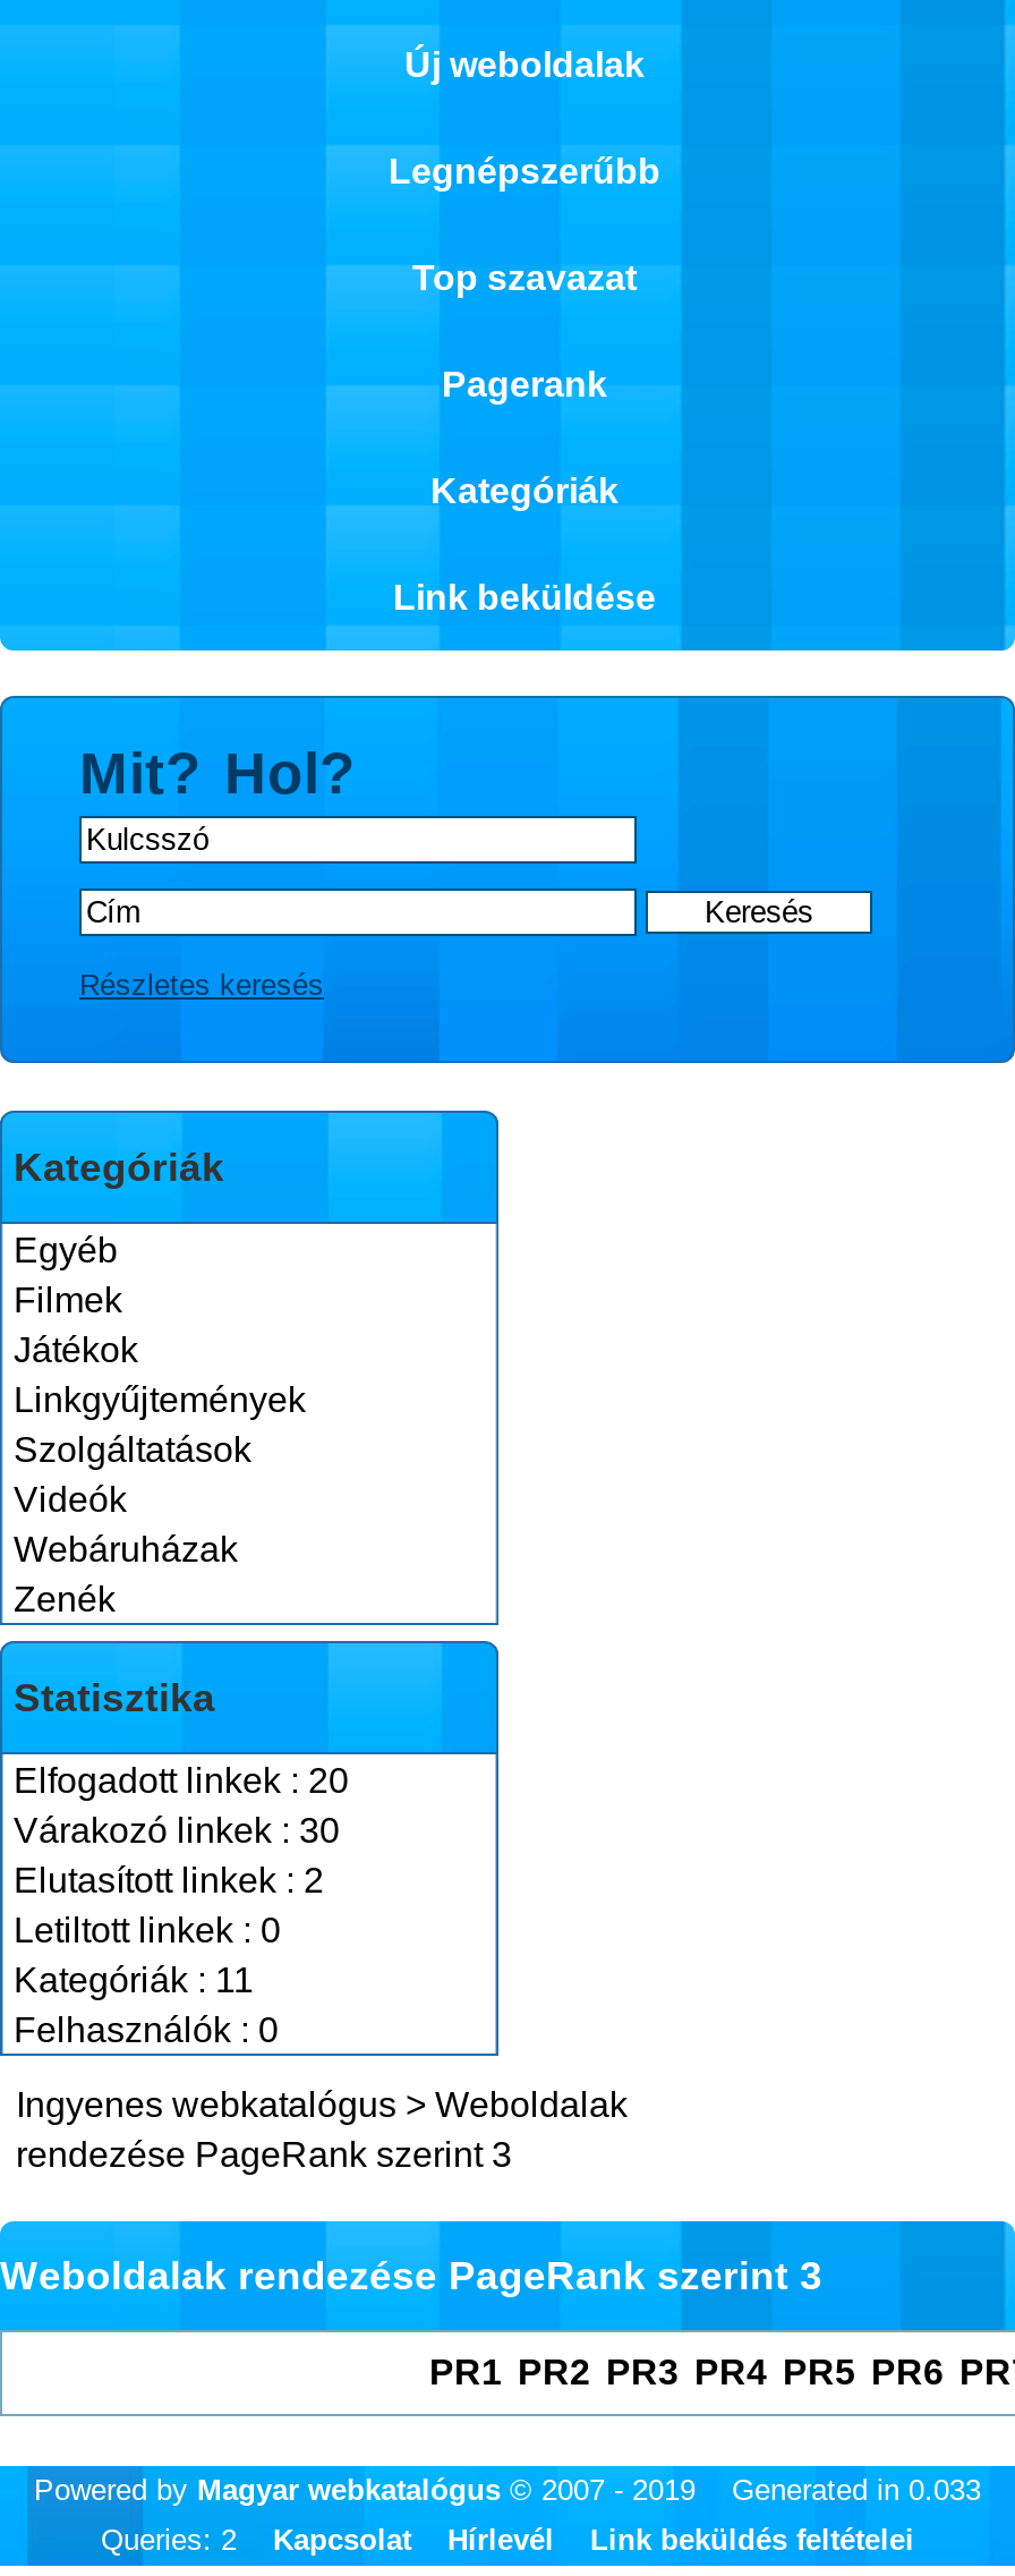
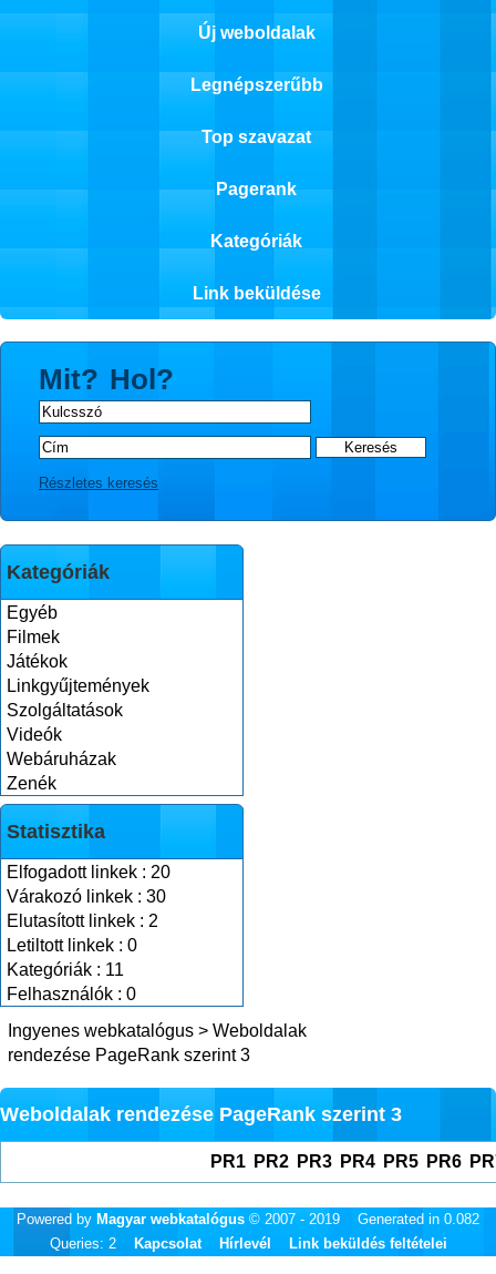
[34,2473,981,2507] Powered by Magyar webkatalógus © 2007 - 2019 Generated in 0.033 -> [17,1211,479,1227] Powered by Magyar webkatalógus © 2007 - 2019 Generated in 0.082

